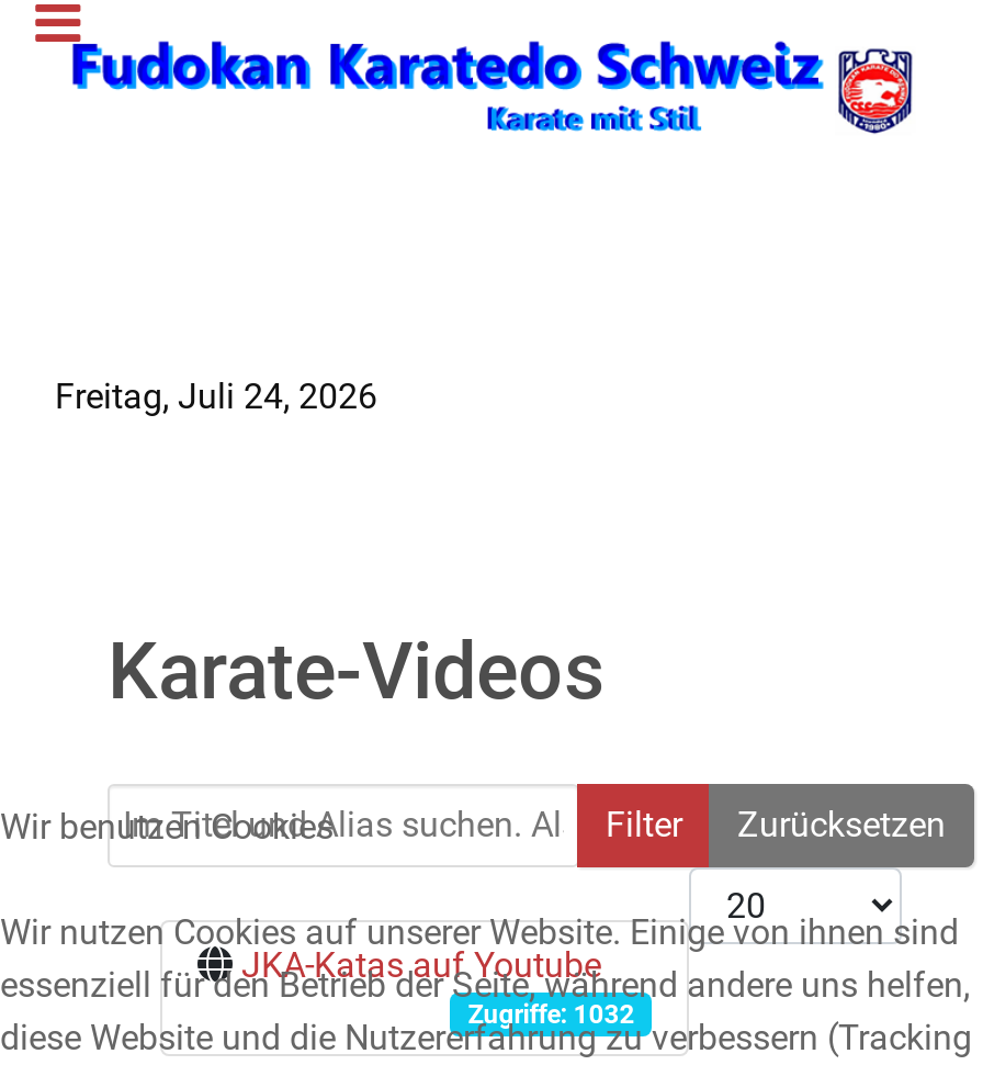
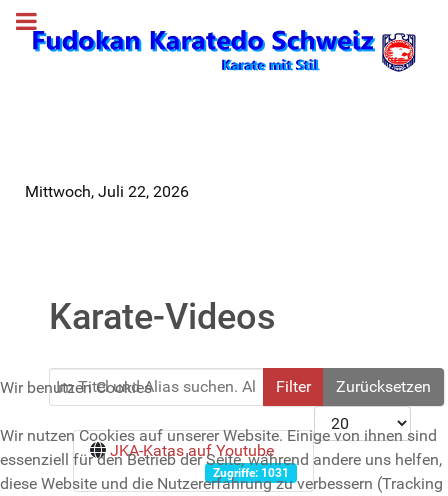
[55,375,377,417] Freitag, Juli 24, 2026 -> [25,182,189,201] Mittwoch, Juli 22, 2026
[468,999,635,1030] Zugriffe: 1032 -> [213,466,289,480] Zugriffe: 1031

